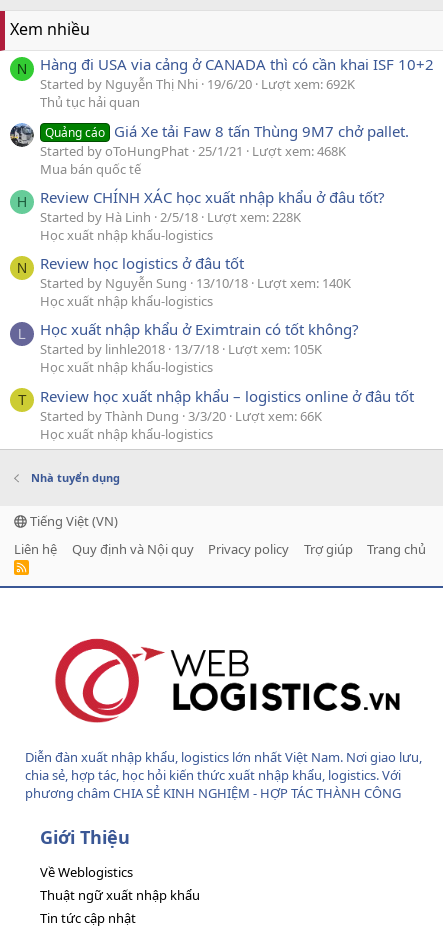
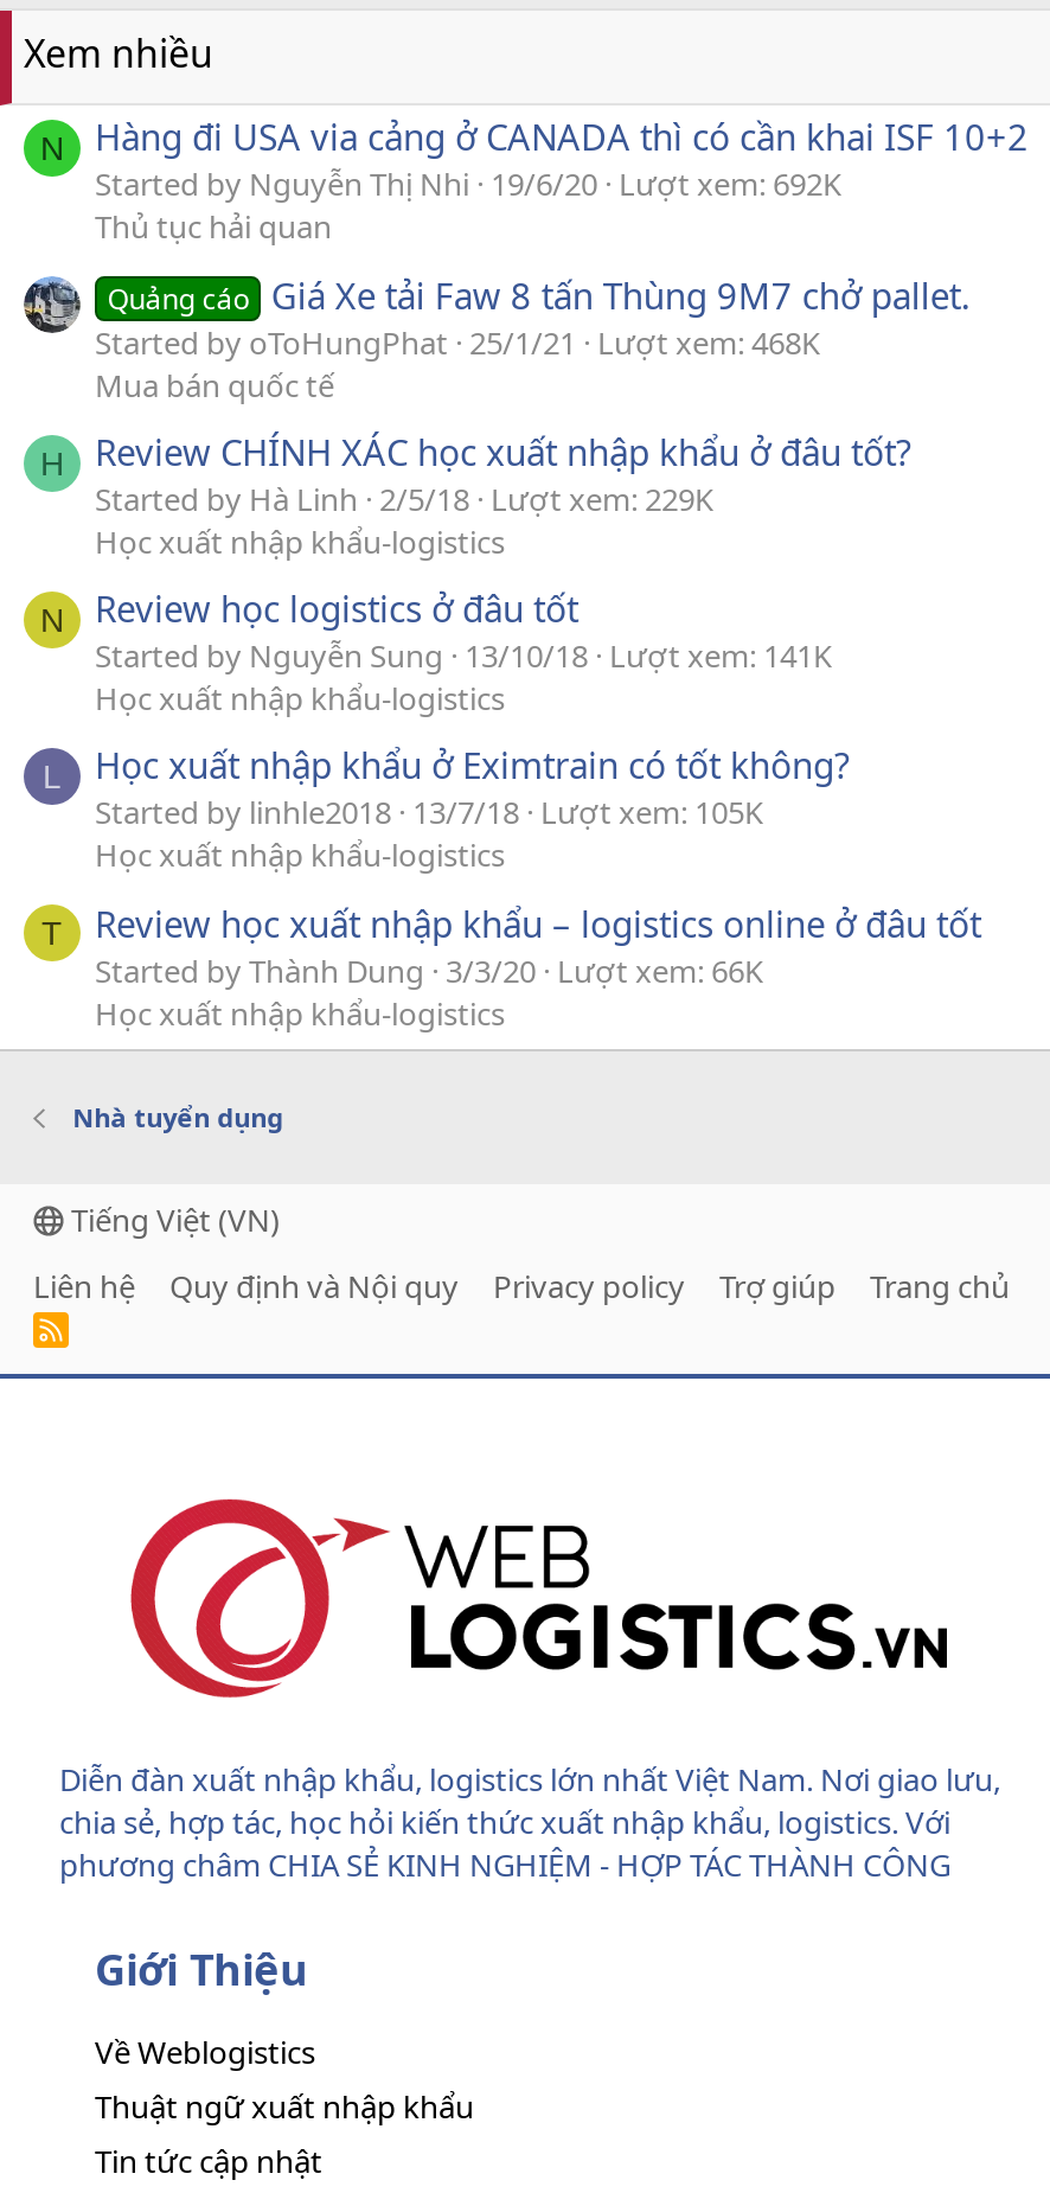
[40,208,301,226] Started by Hà Linh 2/5/18 Lượt xem: 228K -> [95,477,713,520] Started by Hà Linh 2/5/18 Lượt xem: 229K
[40,274,351,292] Started by Nguyễn Sung 13/10/18 Lượt xem: 140K -> [95,634,832,677] Started by Nguyễn Sung 13/10/18 Lượt xem: 141K

